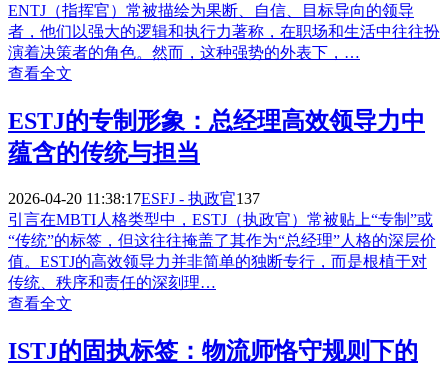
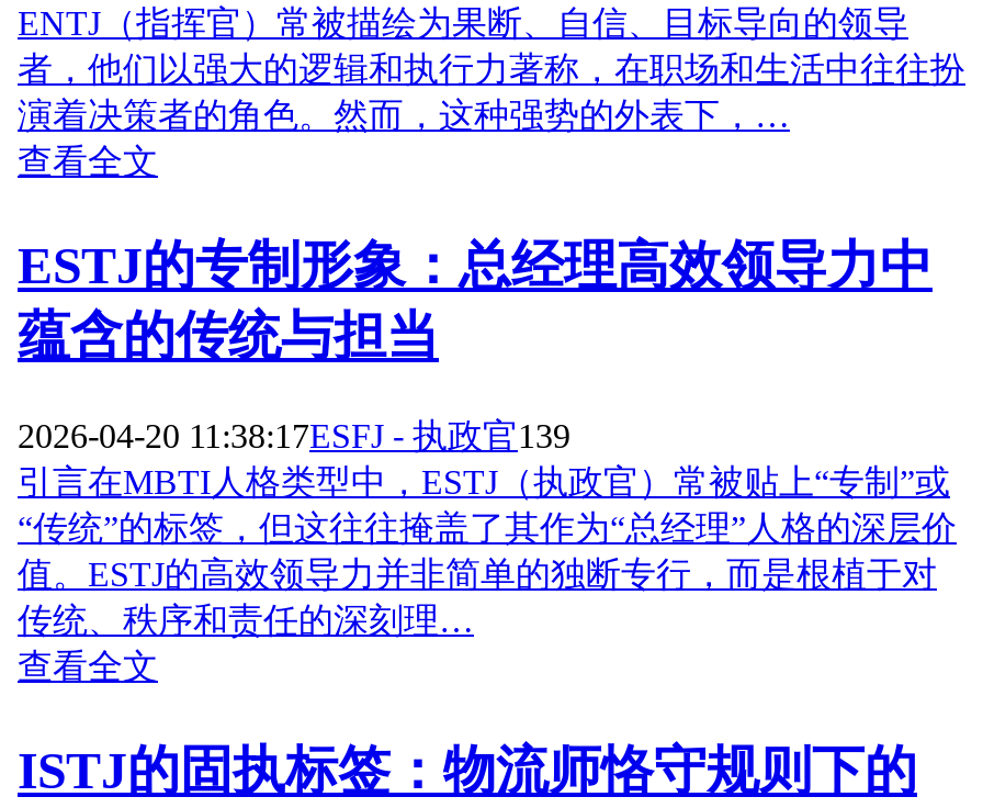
[8,190,260,207] 2026-04-20 11:38:17ESFJ - 执政官137 -> [18,418,570,455] 2026-04-20 11:38:17ESFJ - 执政官139

